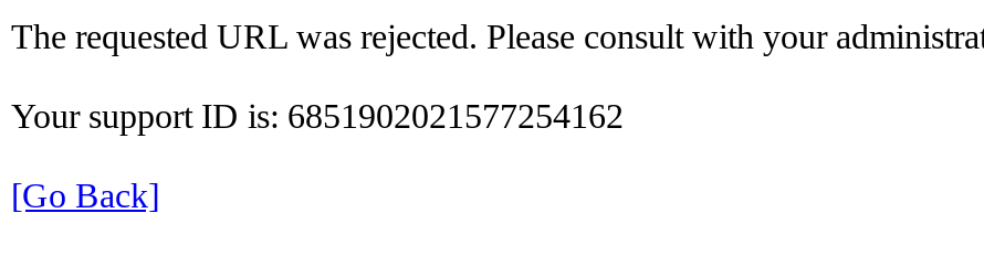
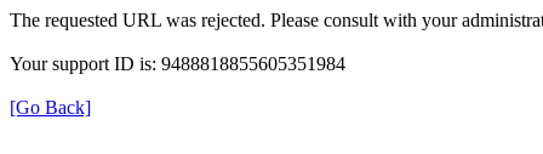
[11,97,624,135] Your support ID is: 6851902021577254162 -> [10,53,345,74] Your support ID is: 9488818855605351984

